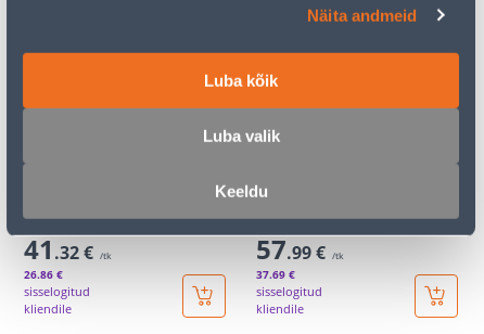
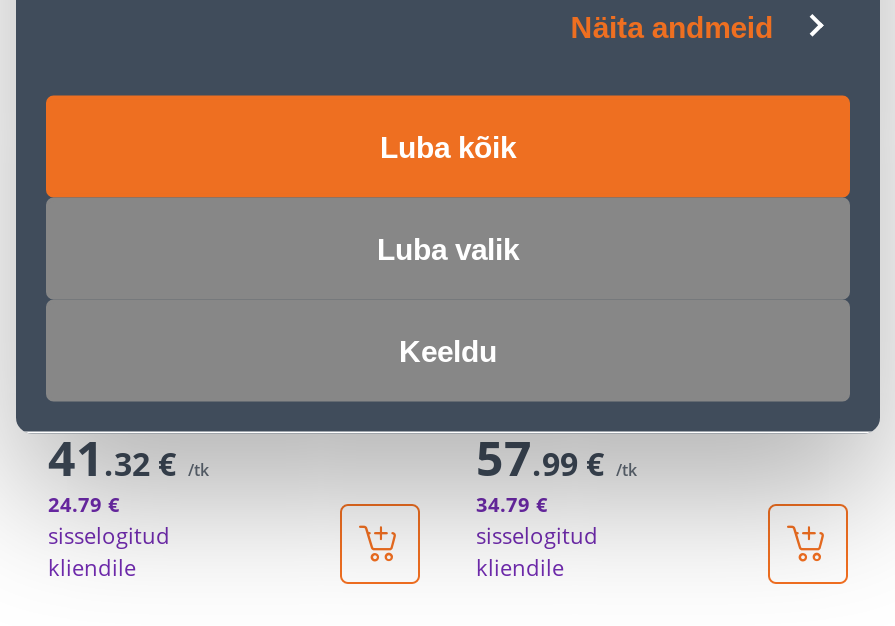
[24,267,63,282] 26.86 € -> [48,490,120,518] 24.79 €
[256,267,295,282] 37.69 € -> [476,490,548,518] 34.79 €

